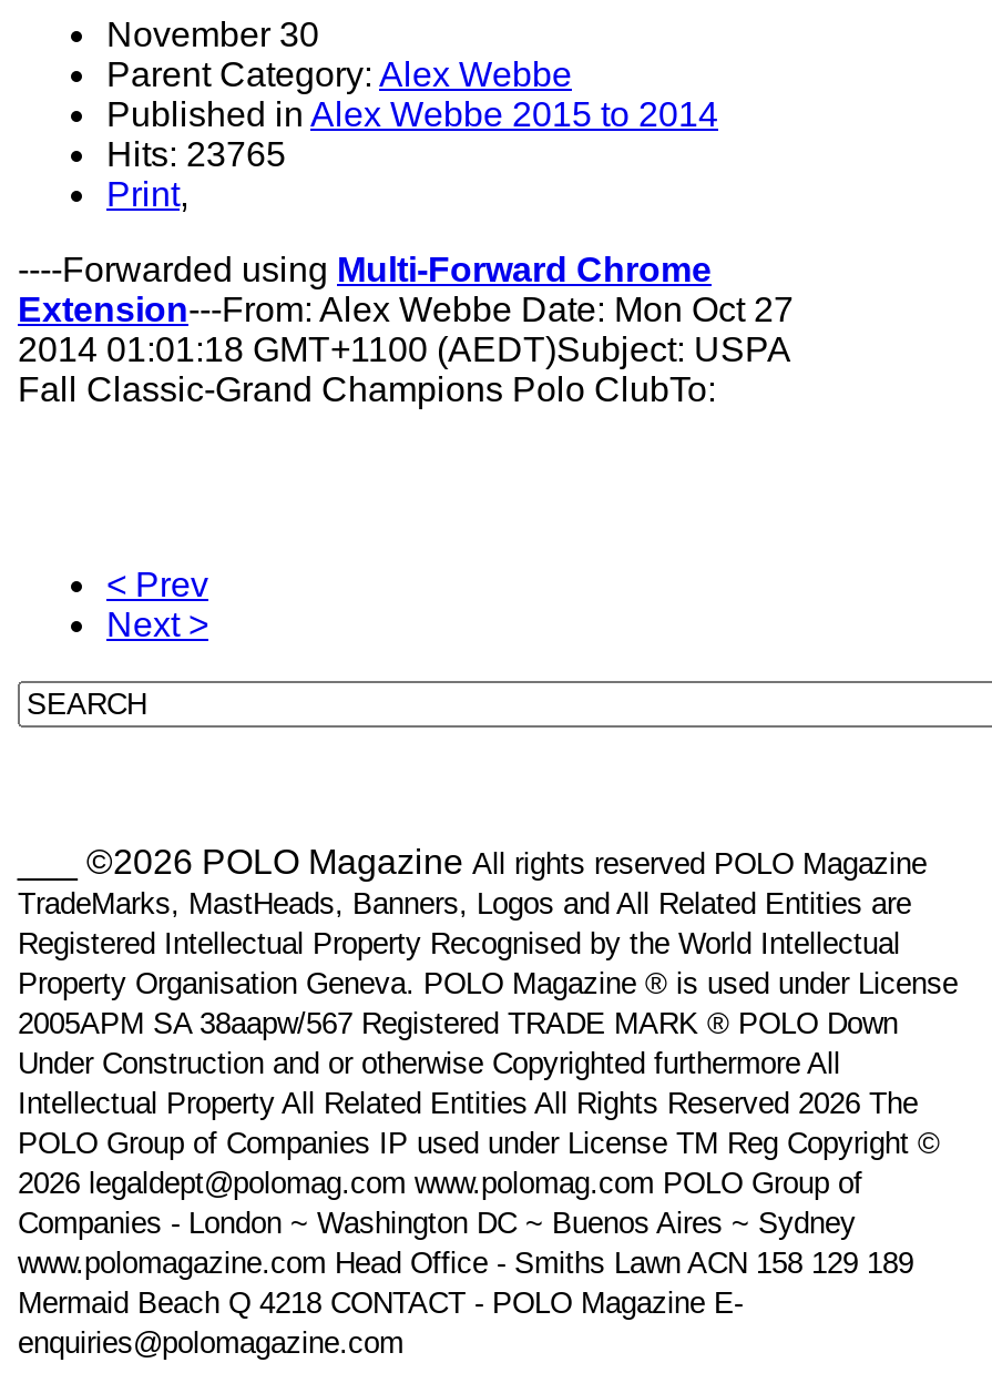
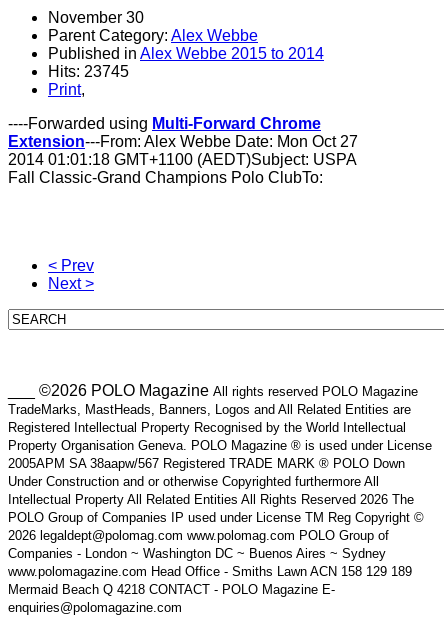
[106,134,286,172] Hits: 23765 -> [48,62,129,79] Hits: 23745

